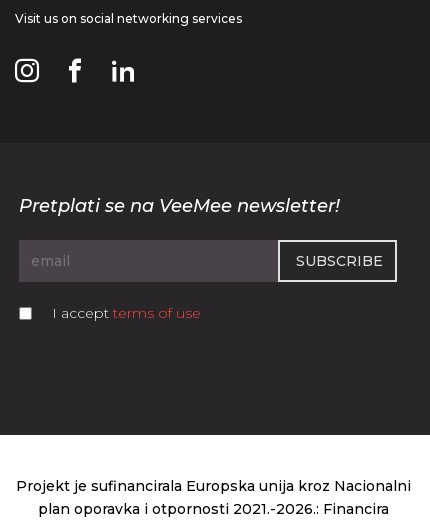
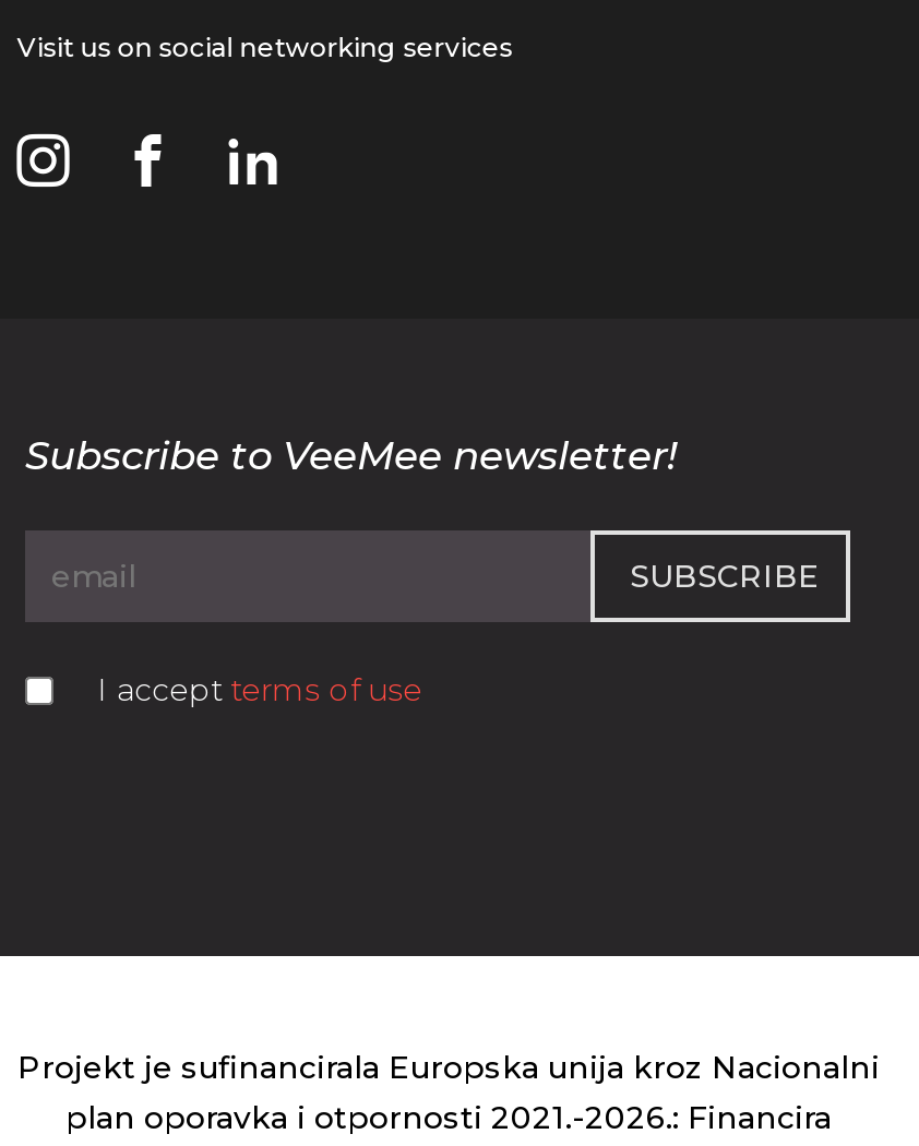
[19,195,340,217] Pretplati se na VeeMee newsletter! -> [25,433,678,481] Subscribe to VeeMee newsletter!

